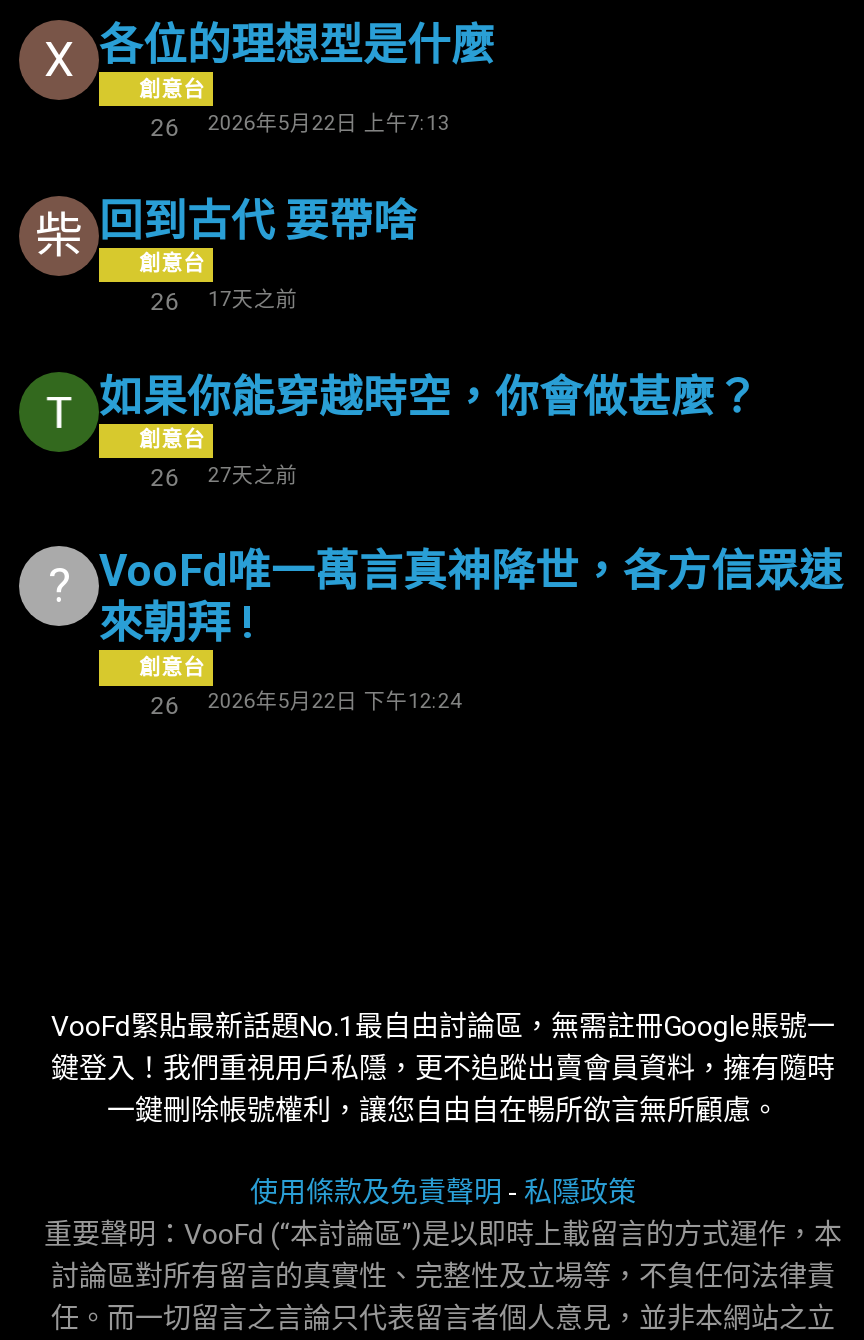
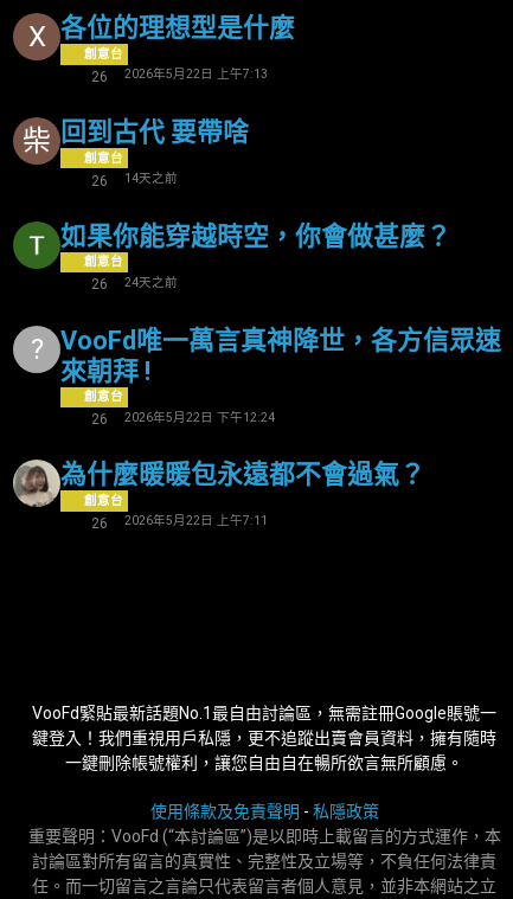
[151,285,298,316] 26 17天之前 -> [91,171,178,189] 26 14天之前
[151,461,298,492] 26 27天之前 -> [91,275,178,293] 26 24天之前
none -> [12,458,425,532] [image] | 為什麼暖暖包永遠都不會過氣？ | 創意台 | 26 | 2026年5月22日 上午7:11

